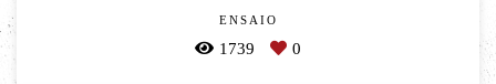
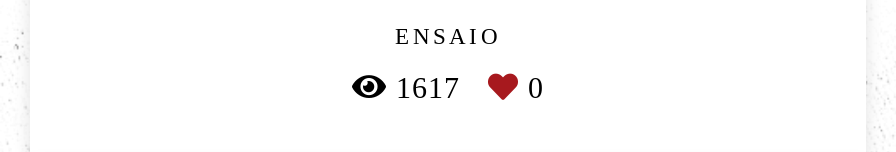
[219,40,255,58] 1739 -> [396,72,460,104] 1617

